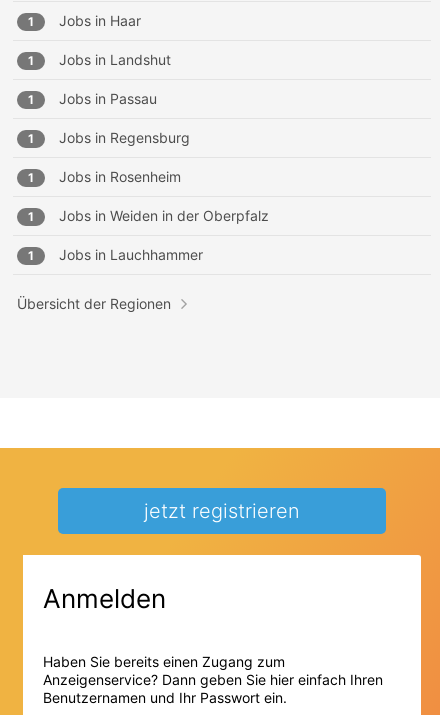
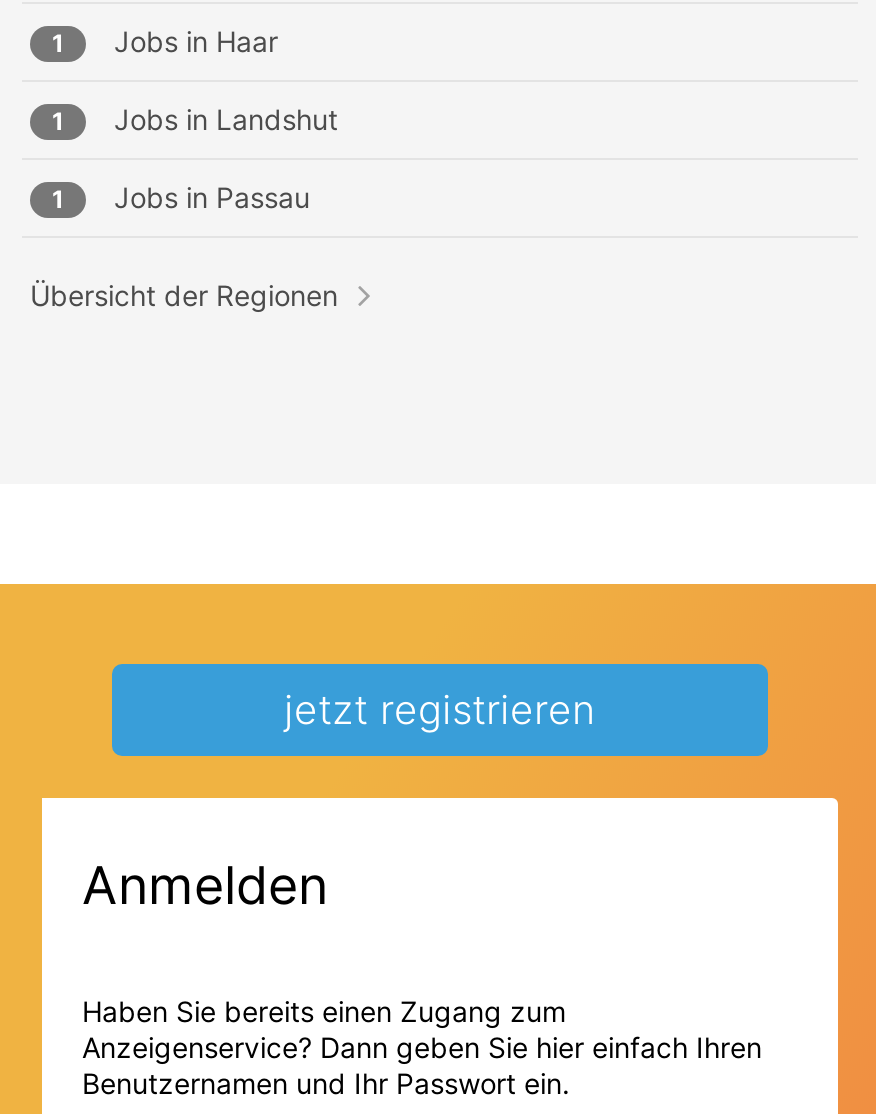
[28,129,269,263] 1 | Jobs in Regensburg | 1 | Jobs in Rosenheim | 1 | Jobs in Weiden in der Oberpfalz | 1 | Jobs in Lauchhammer -> none

